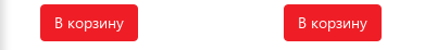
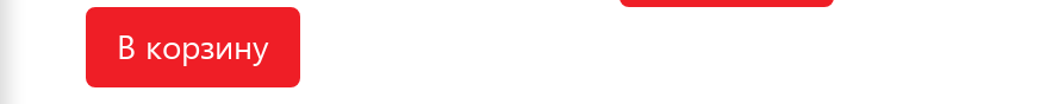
[298,12,367,32] В корзину -> none

